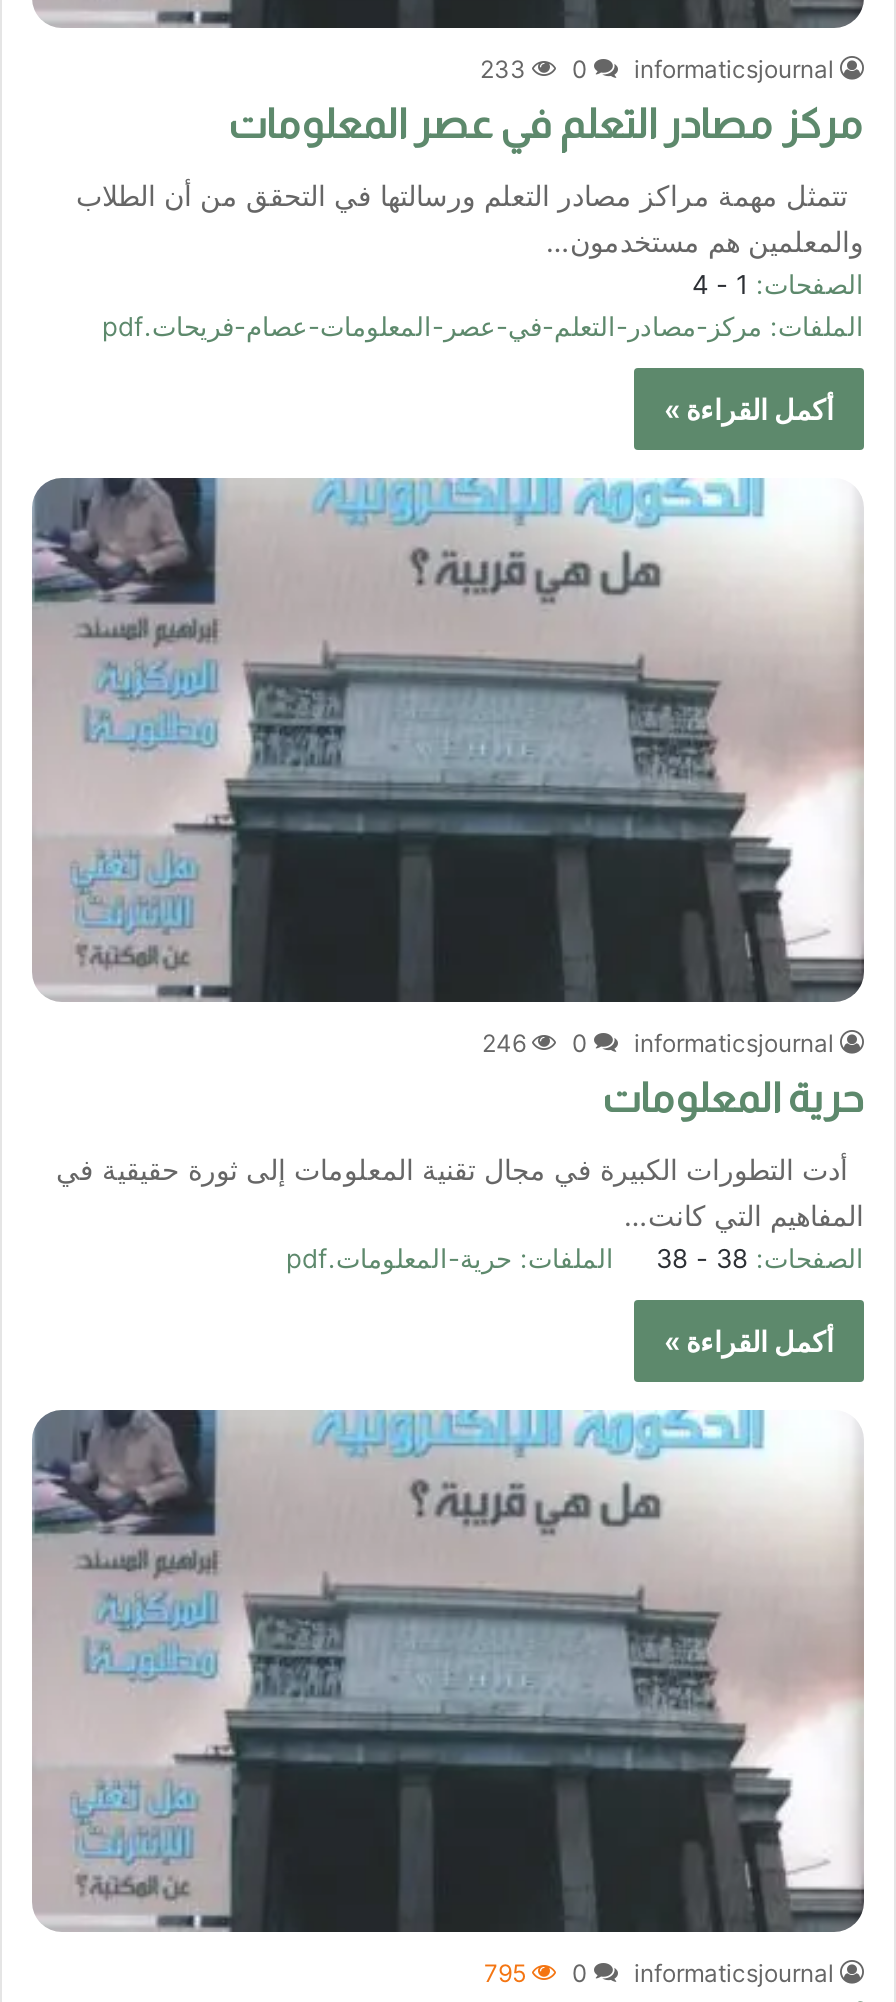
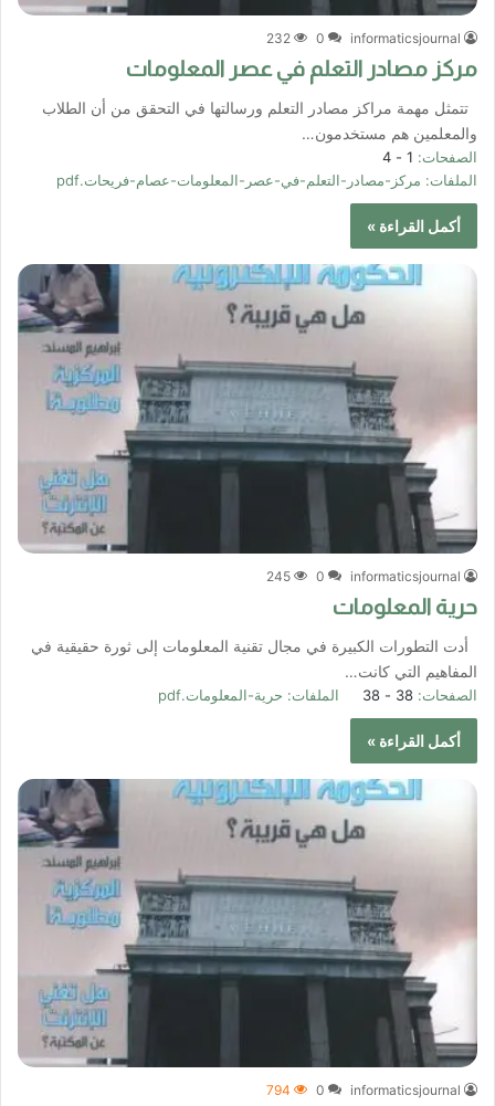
[480,54,834,84] 233 0 informaticsjournal -> [266,30,461,47] 232 0 informaticsjournal
[482,1027,834,1057] 246 0 informaticsjournal -> [266,567,461,584] 245 0 informaticsjournal
[484,1958,834,1988] 795 0 informaticsjournal -> [266,1082,461,1098] 794 0 informaticsjournal

